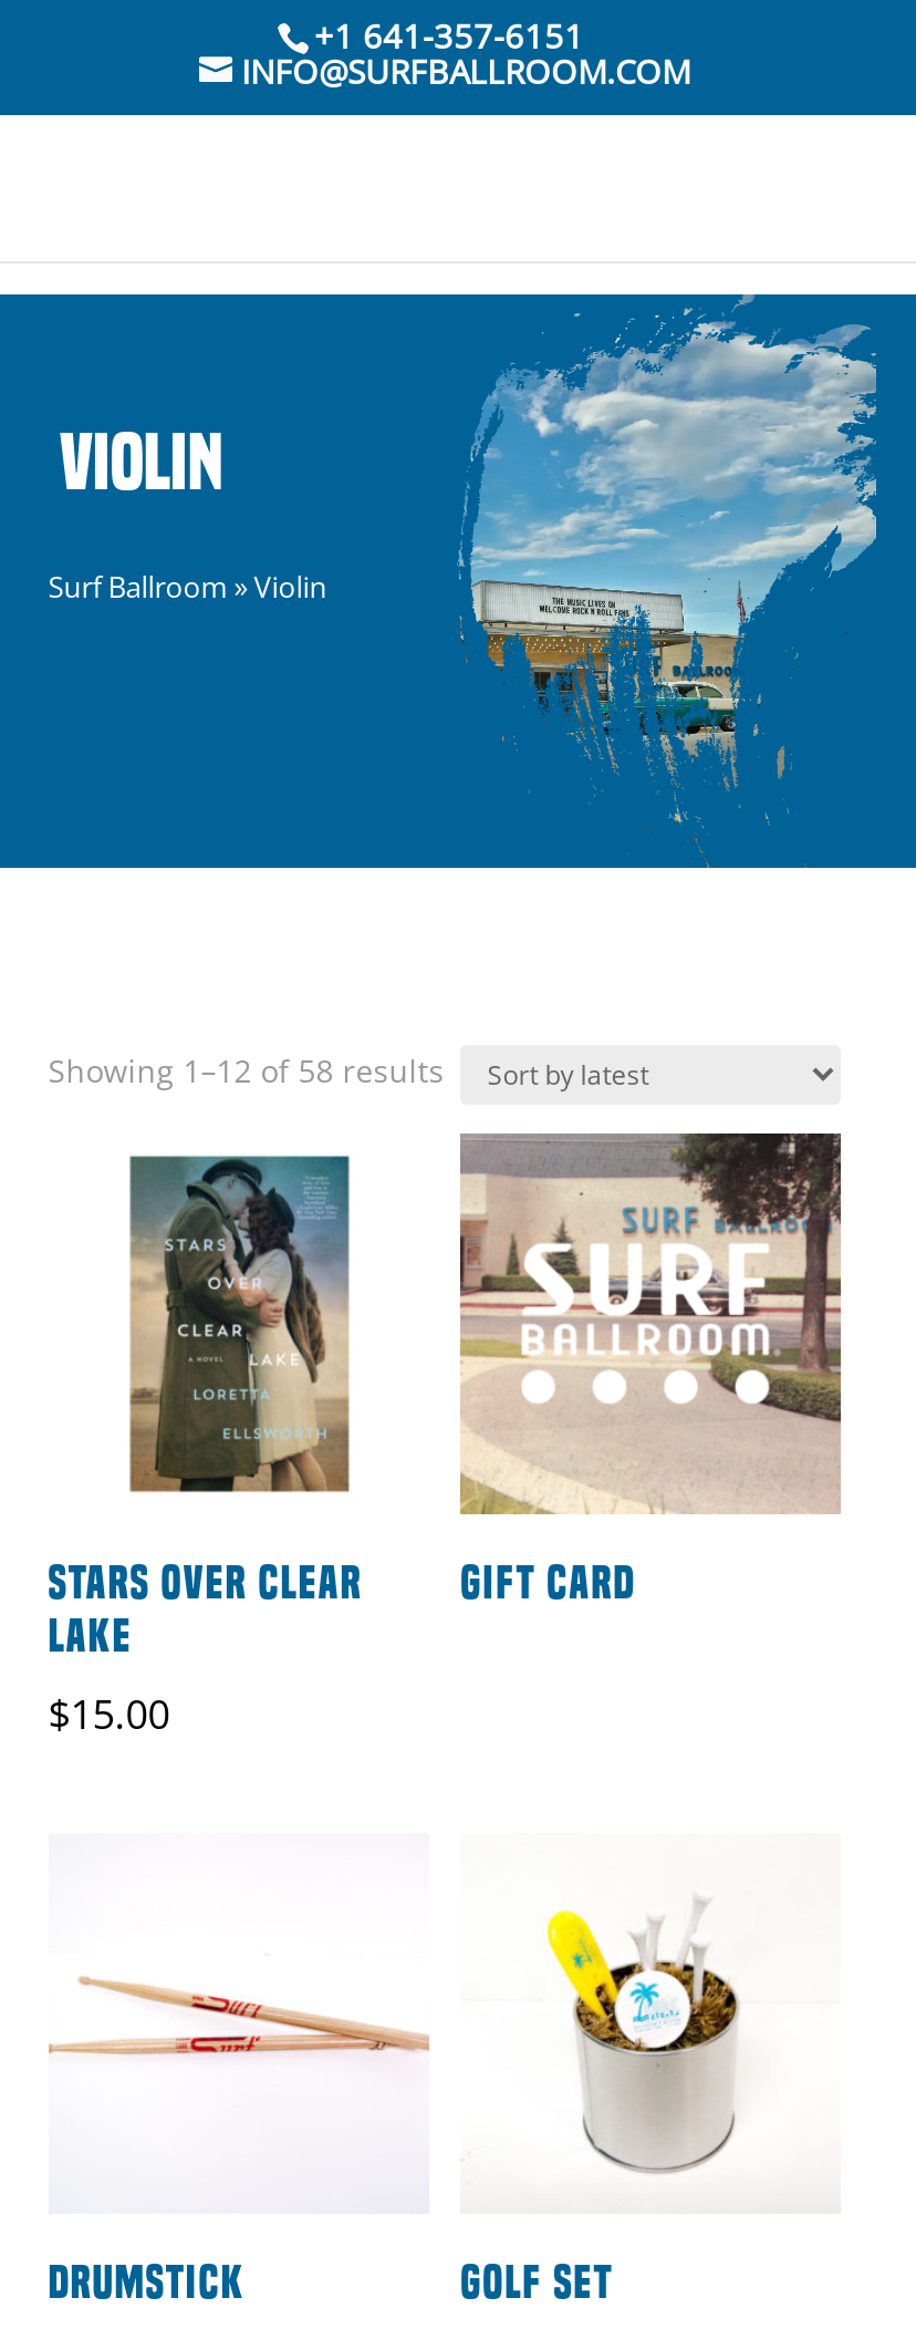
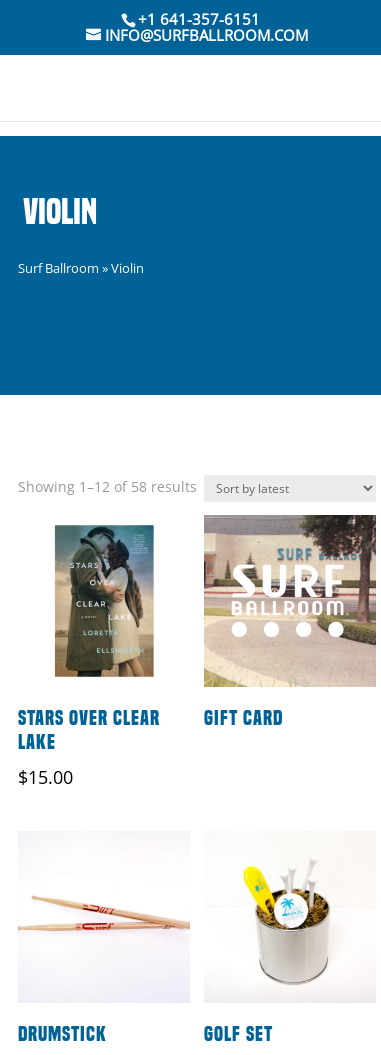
[458,294,878,790] [image] -> none

